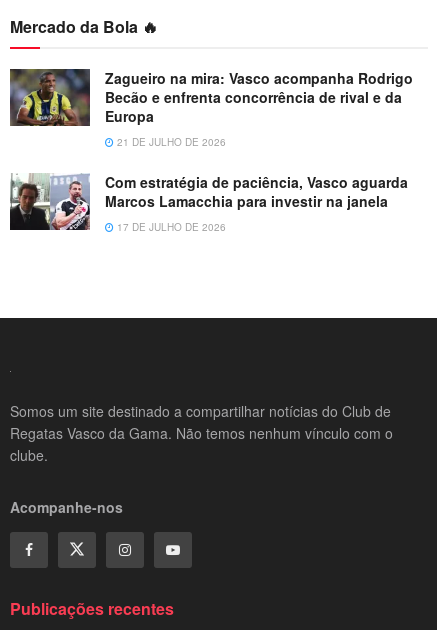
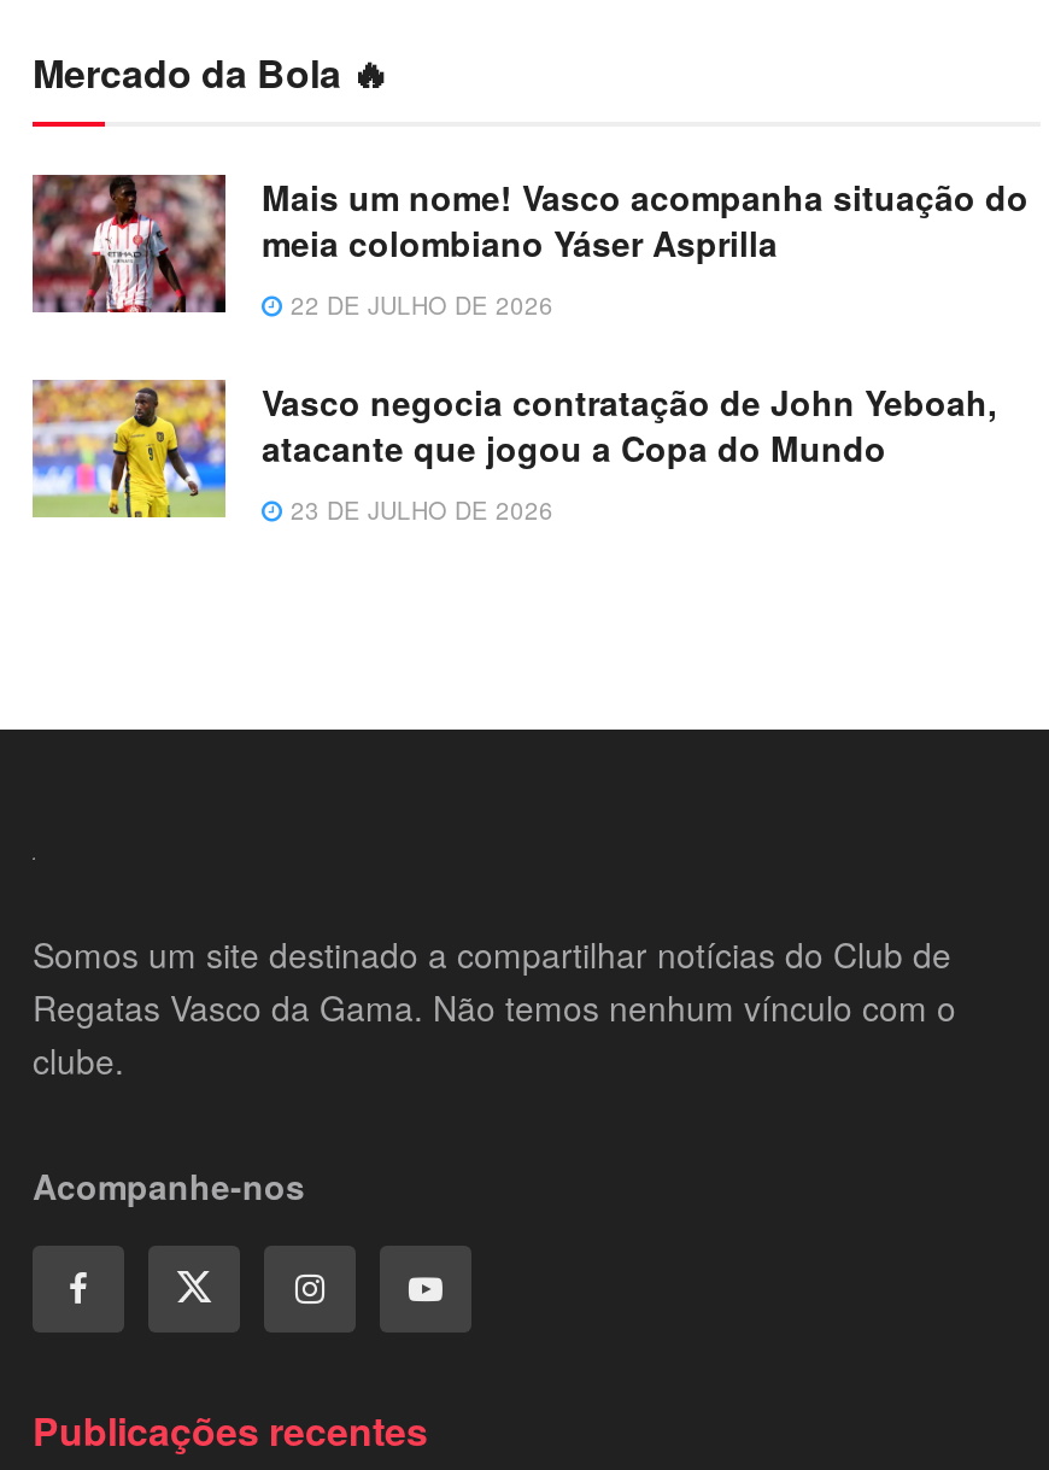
[10,67,413,148] [image] | Zagueiro na mira: Vasco acompanha Rodrigo | Becão e enfrenta concorrência de rival e da | Europa | 21 DE JULHO DE 2026 -> [33,171,1029,321] [image] | Mais um nome! Vasco acompanha situação do | meia colombiano Yáser Asprilla | 22 DE JULHO DE 2026
[9,171,408,233] [image] | Com estratégia de paciência, Vasco aguarda | Marcos Lamacchia para investir na janela | 17 DE JULHO DE 2026 -> [30,376,997,526] [image] | Vasco negocia contratação de John Yeboah, | atacante que jogou a Copa do Mundo | 23 DE JULHO DE 2026

